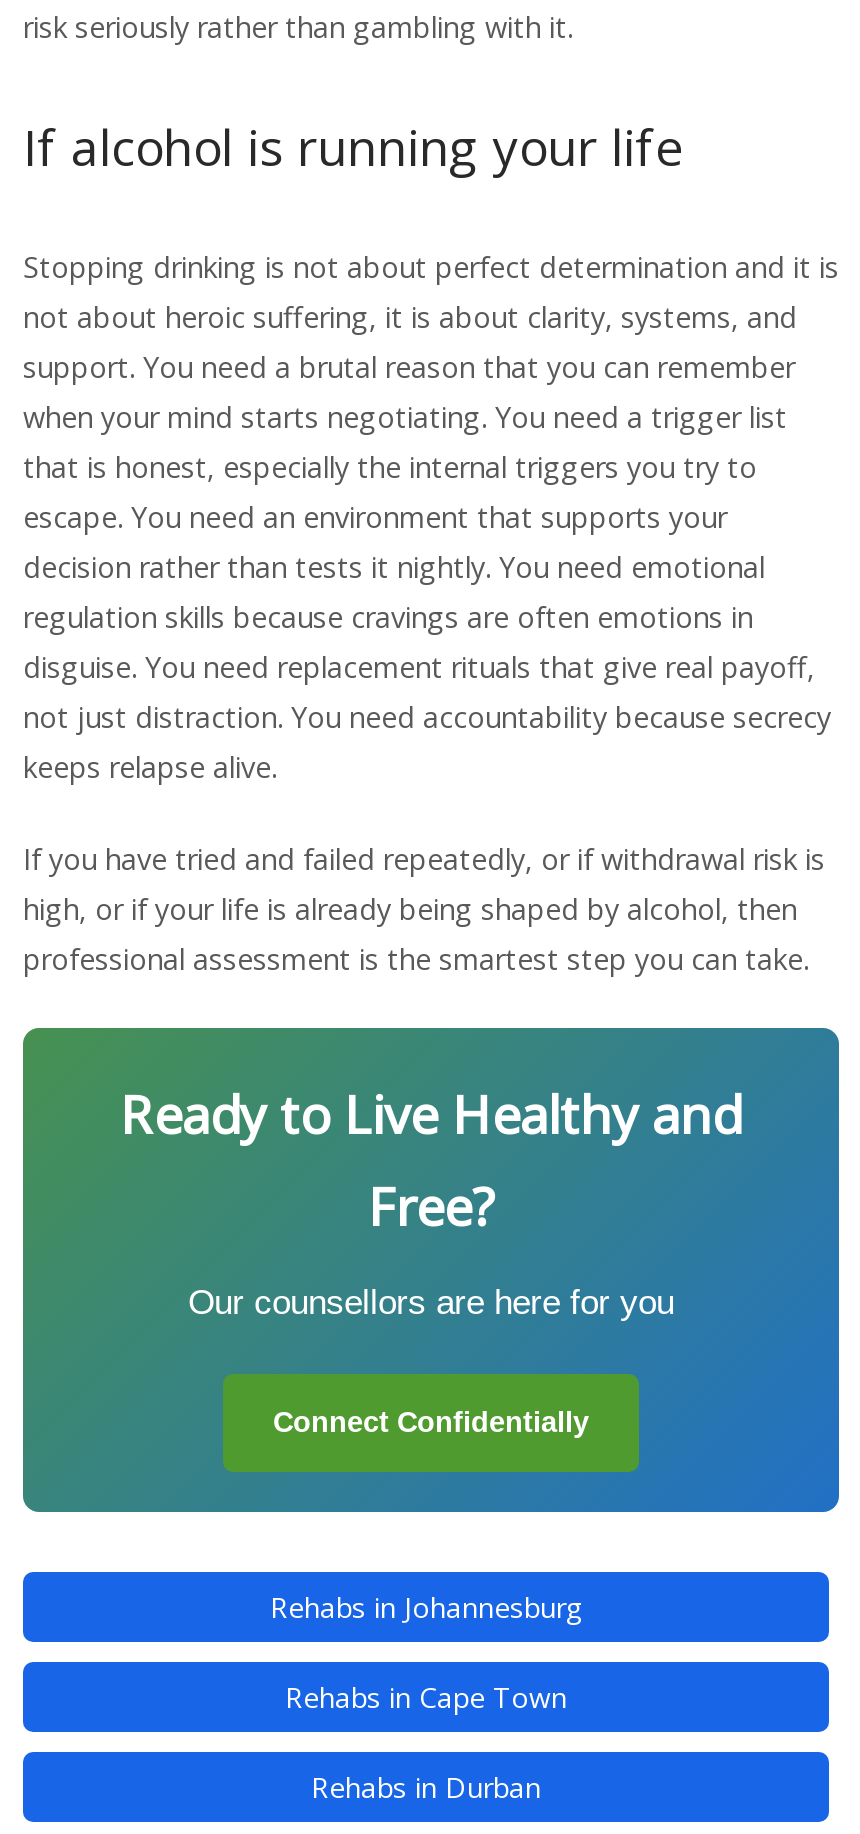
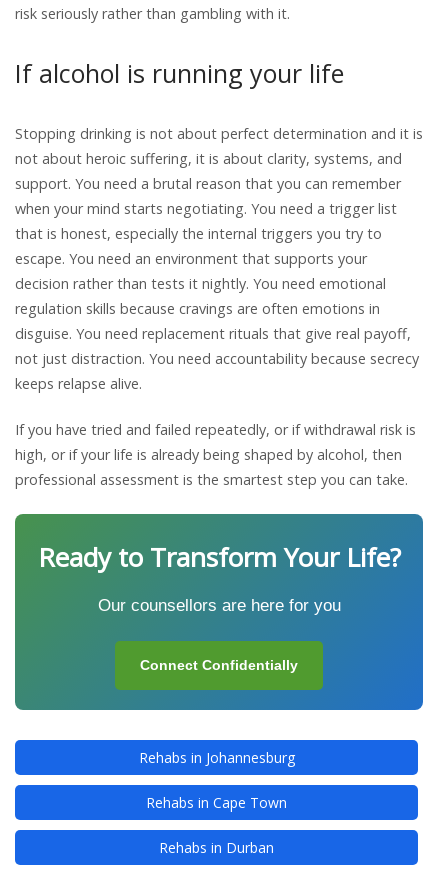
[120,1077,742,1241] Ready to Live Healthy and | Free? -> [37,539,400,575] Ready to Transform Your Life?

